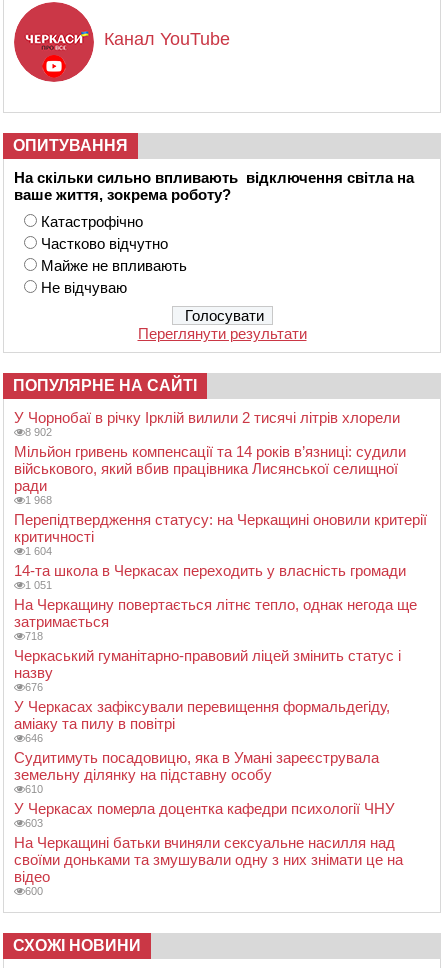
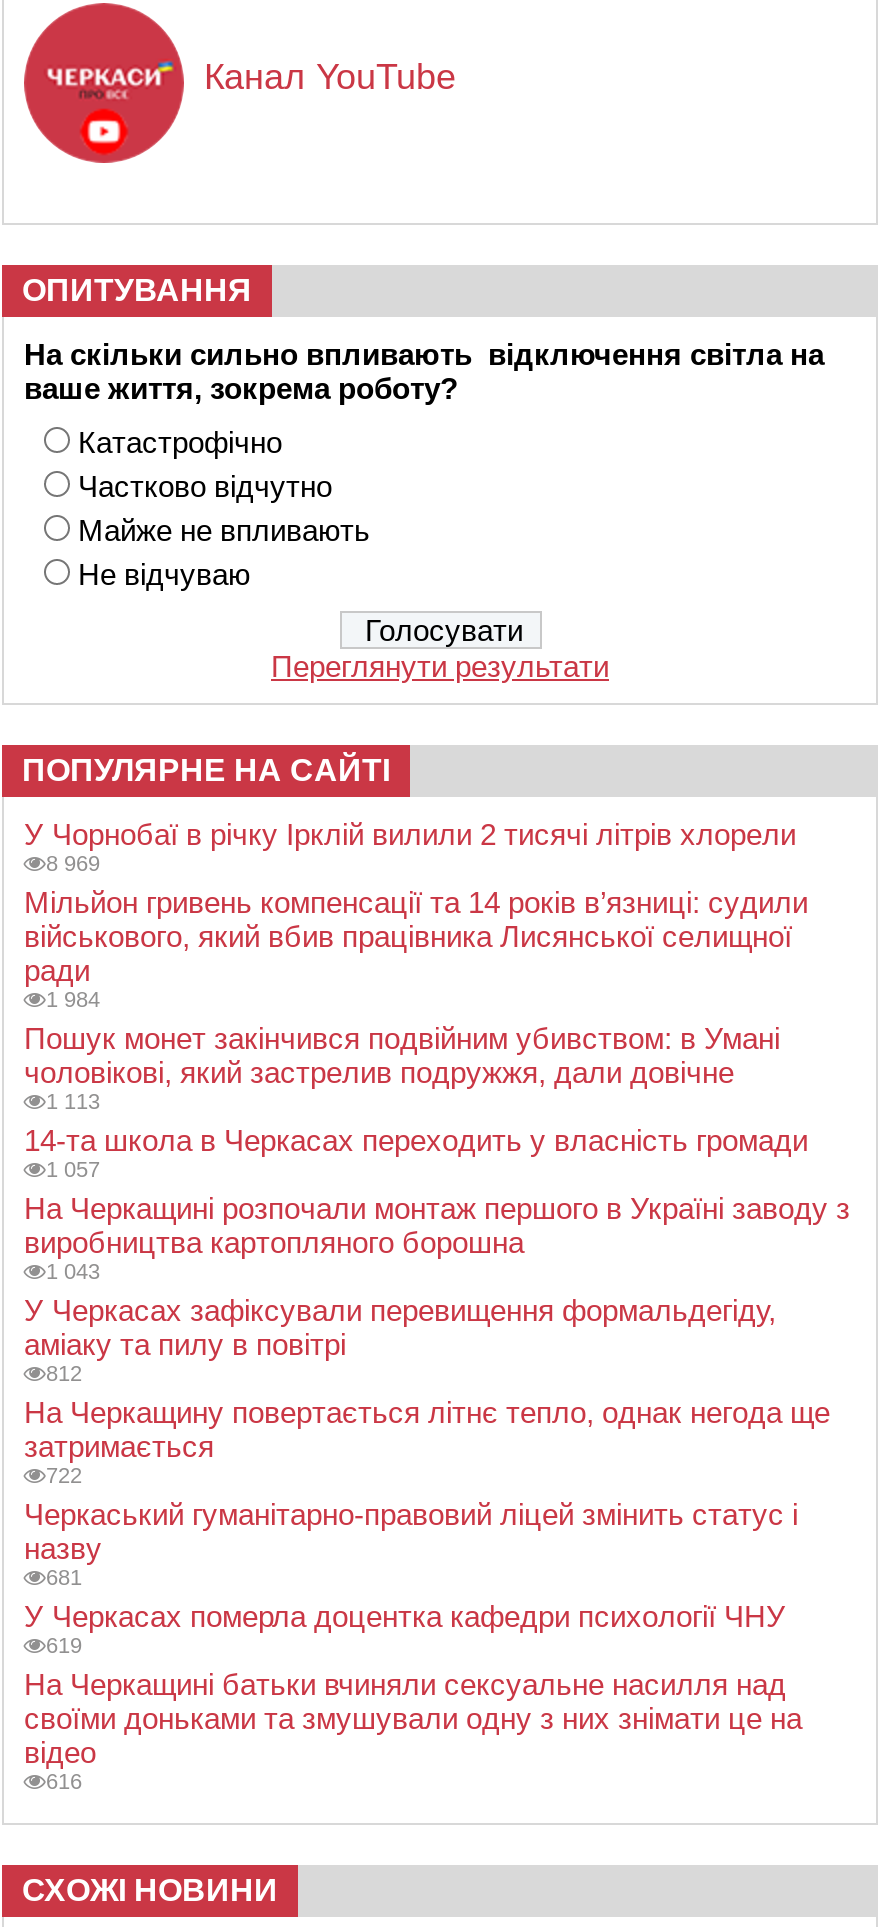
[25,426,52,438] 8 902 -> [46,852,100,876] 8 969
[14,494,427,557] 1 968 | Перепідтвердження статусу: на Черкащині оновили критерії | критичності | 1 604 -> [24,988,780,1114] 1 984 | Пошук монет закінчився подвійним убивством: в Умані | чоловікові, який застрелив подружжя, дали довічне | 1 113
[25,579,52,591] 1 051 -> [24,1158,850,1386] 1 057 | На Черкащині розпочали монтаж першого в Україні заводу з | виробництва картопляного борошна | 1 043 | 812
moved [14,596,417,630] -> [24,1396,830,1464]: На Черкащину повертається літнє тепло, однак негода ще | затримається
[25,630,43,642] 718 -> [46,1464,82,1488] 722
moved [14,647,401,681] -> [24,1498,798,1566]: Черкаський гуманітарно-правовий ліцей змінить статус і | назву
[14,681,379,795] 676 | 646 | Судитимуть посадовицю, яка в Умані зареєструвала | земельну ділянку на підставну особу | 610 -> [46,1566,82,1590] 681
moved [14,698,390,732] -> [24,1294,776,1362]: У Черкасах зафіксували перевищення формальдегіду, | аміаку та пилу в повітрі
[25,817,43,829] 603 -> [46,1634,82,1658] 619
[25,885,43,897] 600 -> [46,1770,82,1794] 616

